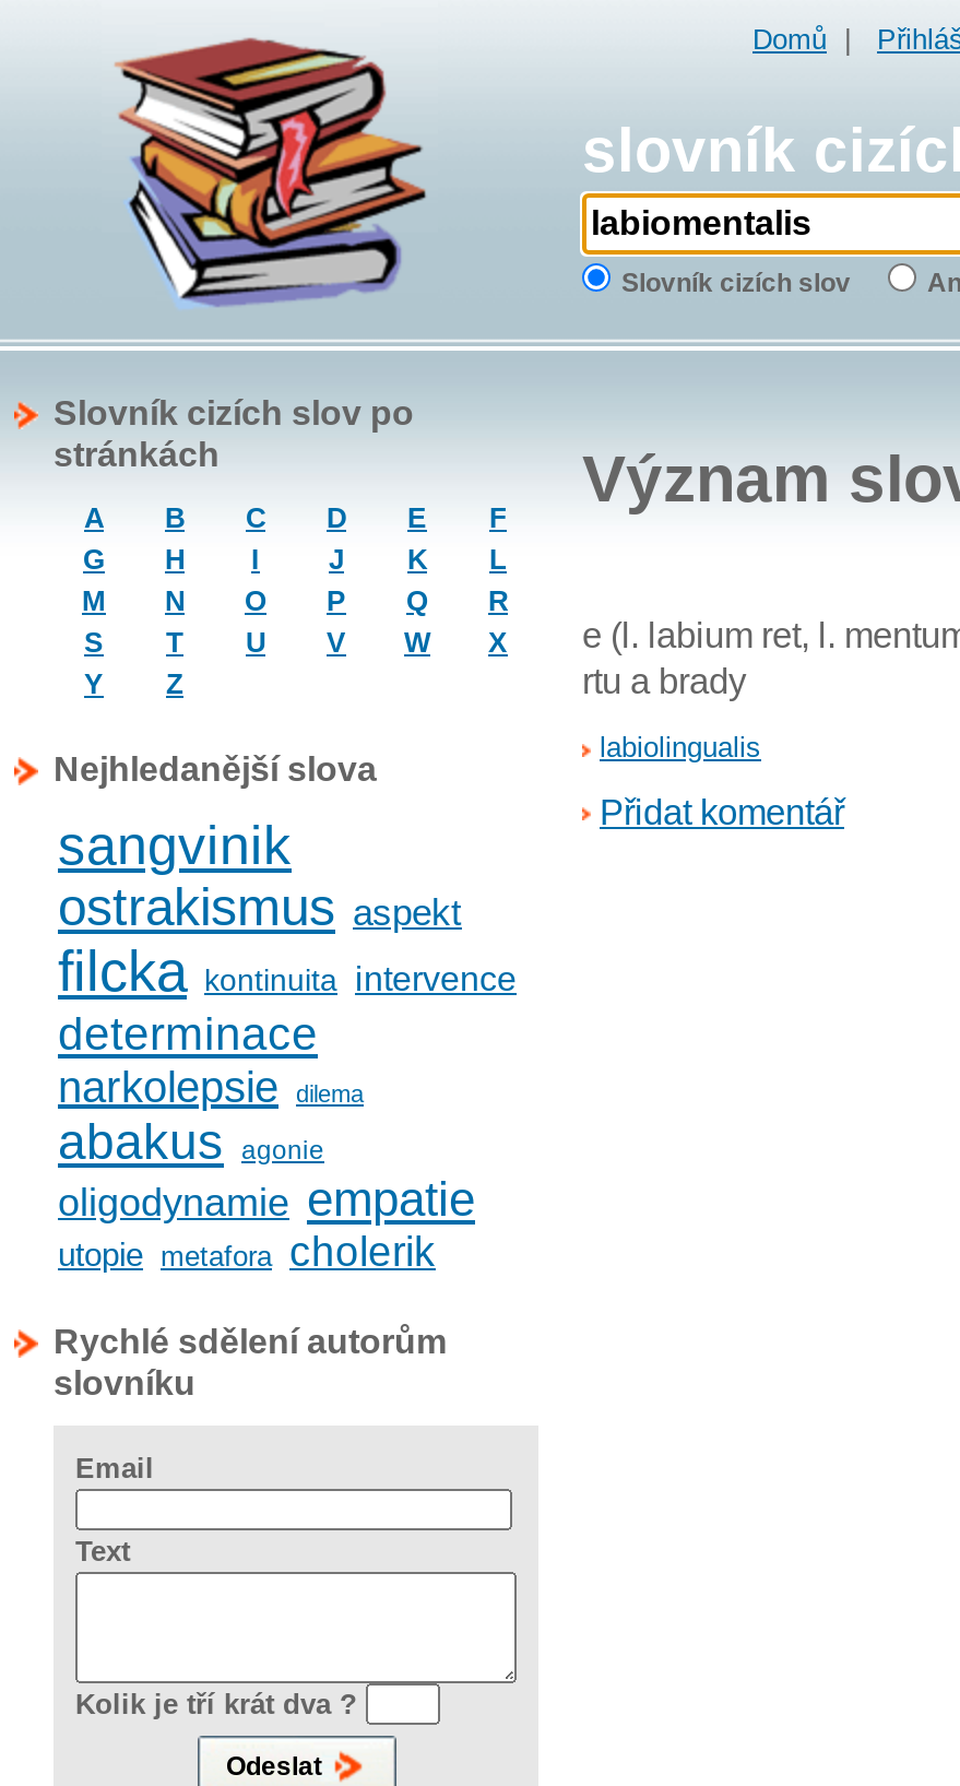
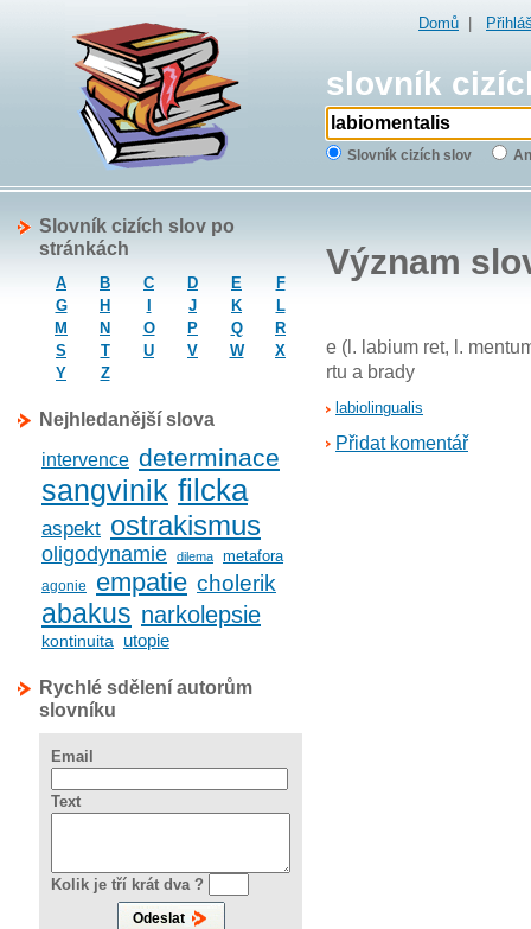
[58,814,517,1111] sangvinik | ostrakismus aspekt | filcka kontinuita intervence | determinace | narkolepsie -> [41,444,280,566] intervence determinace | sangvinik filcka | aspekt ostrakismus | oligodynamie
[58,1113,475,1275] abakus agonie | oligodynamie empatie | utopie metafora cholerik -> [41,547,283,650] metafora | agonie empatie cholerik | abakus narkolepsie | kontinuita utopie

